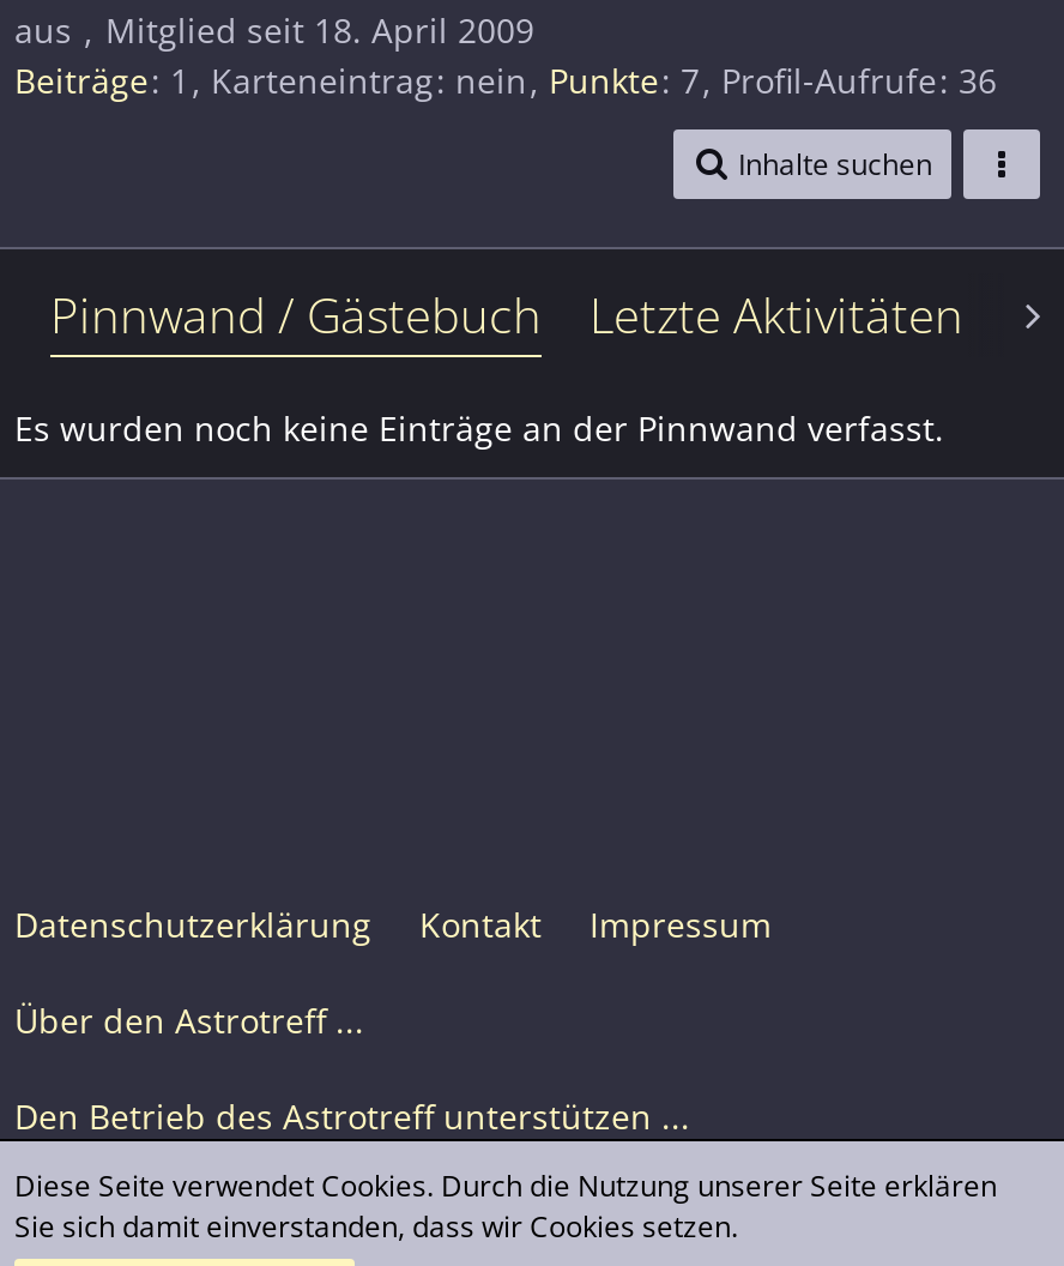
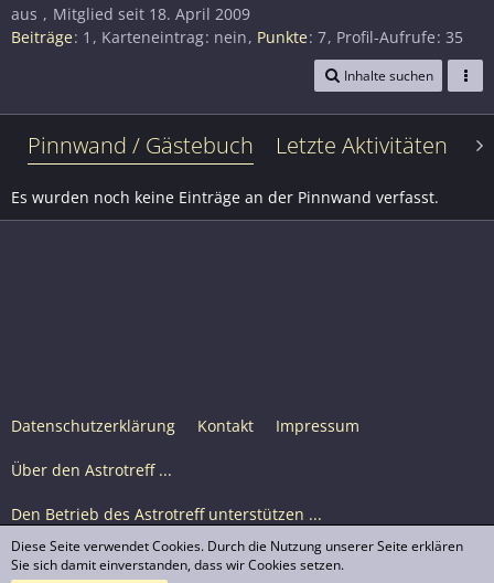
[14,58,997,104] Beiträge 1 Karteneintrag nein Punkte 7 Profil-Aufrufe 36 -> [11,27,463,48] Beiträge 1 Karteneintrag nein Punkte 7 Profil-Aufrufe 35

